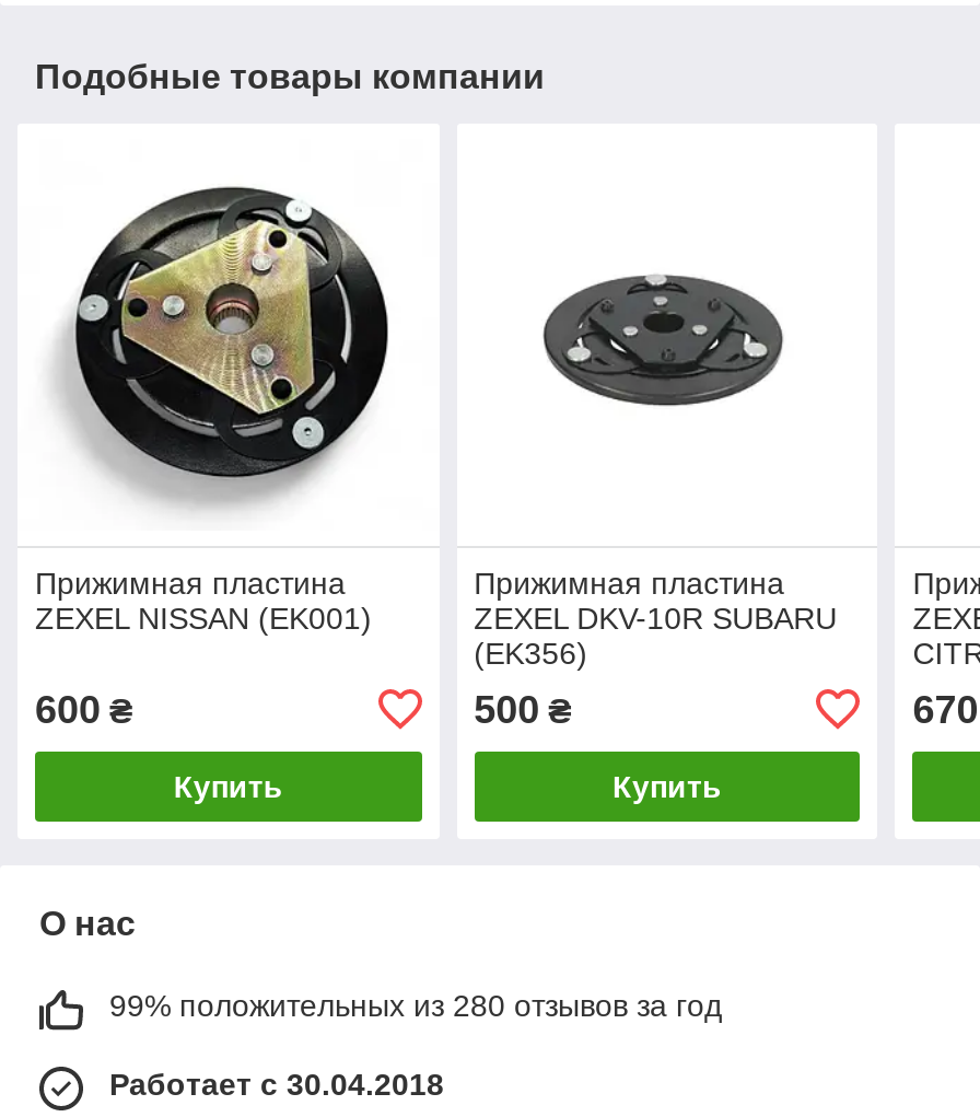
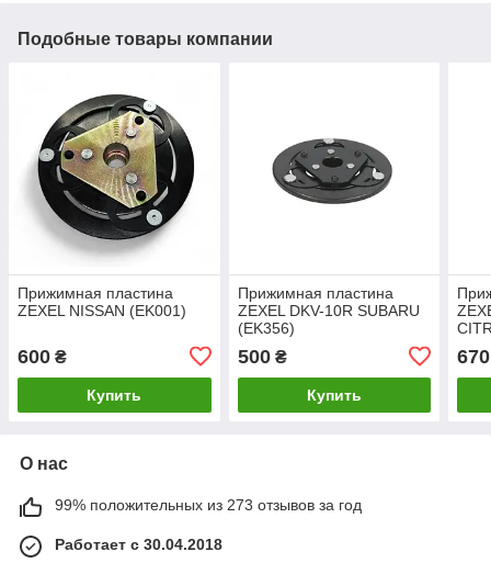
[109,987,722,1022] 99% положительных из 280 отзывов за год -> [55,496,362,513] 99% положительных из 273 отзывов за год

